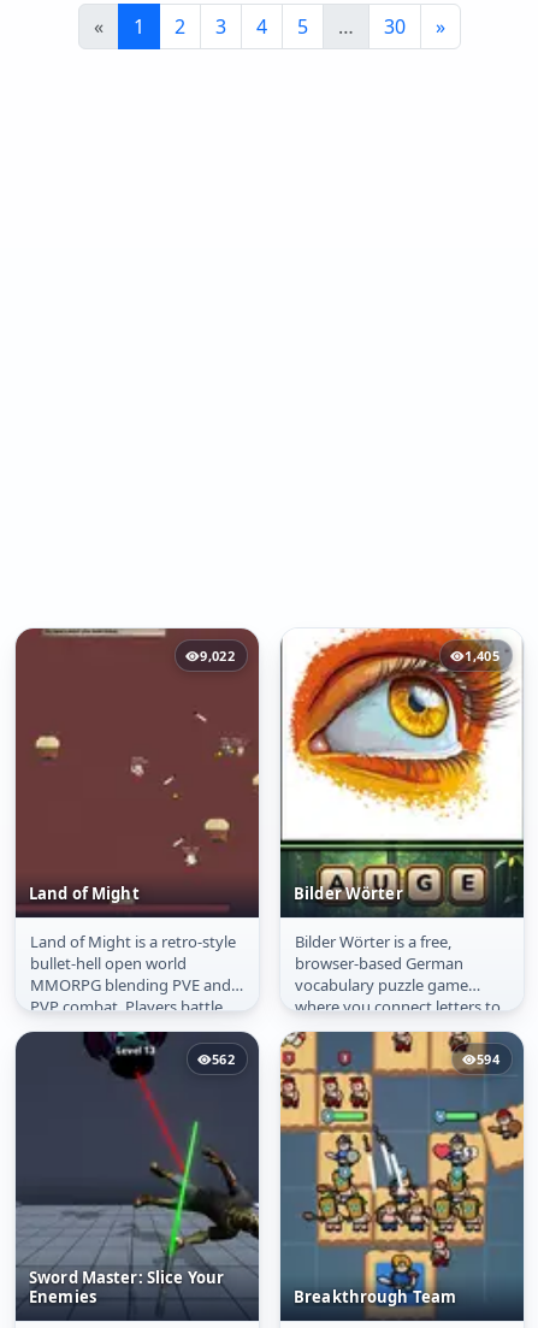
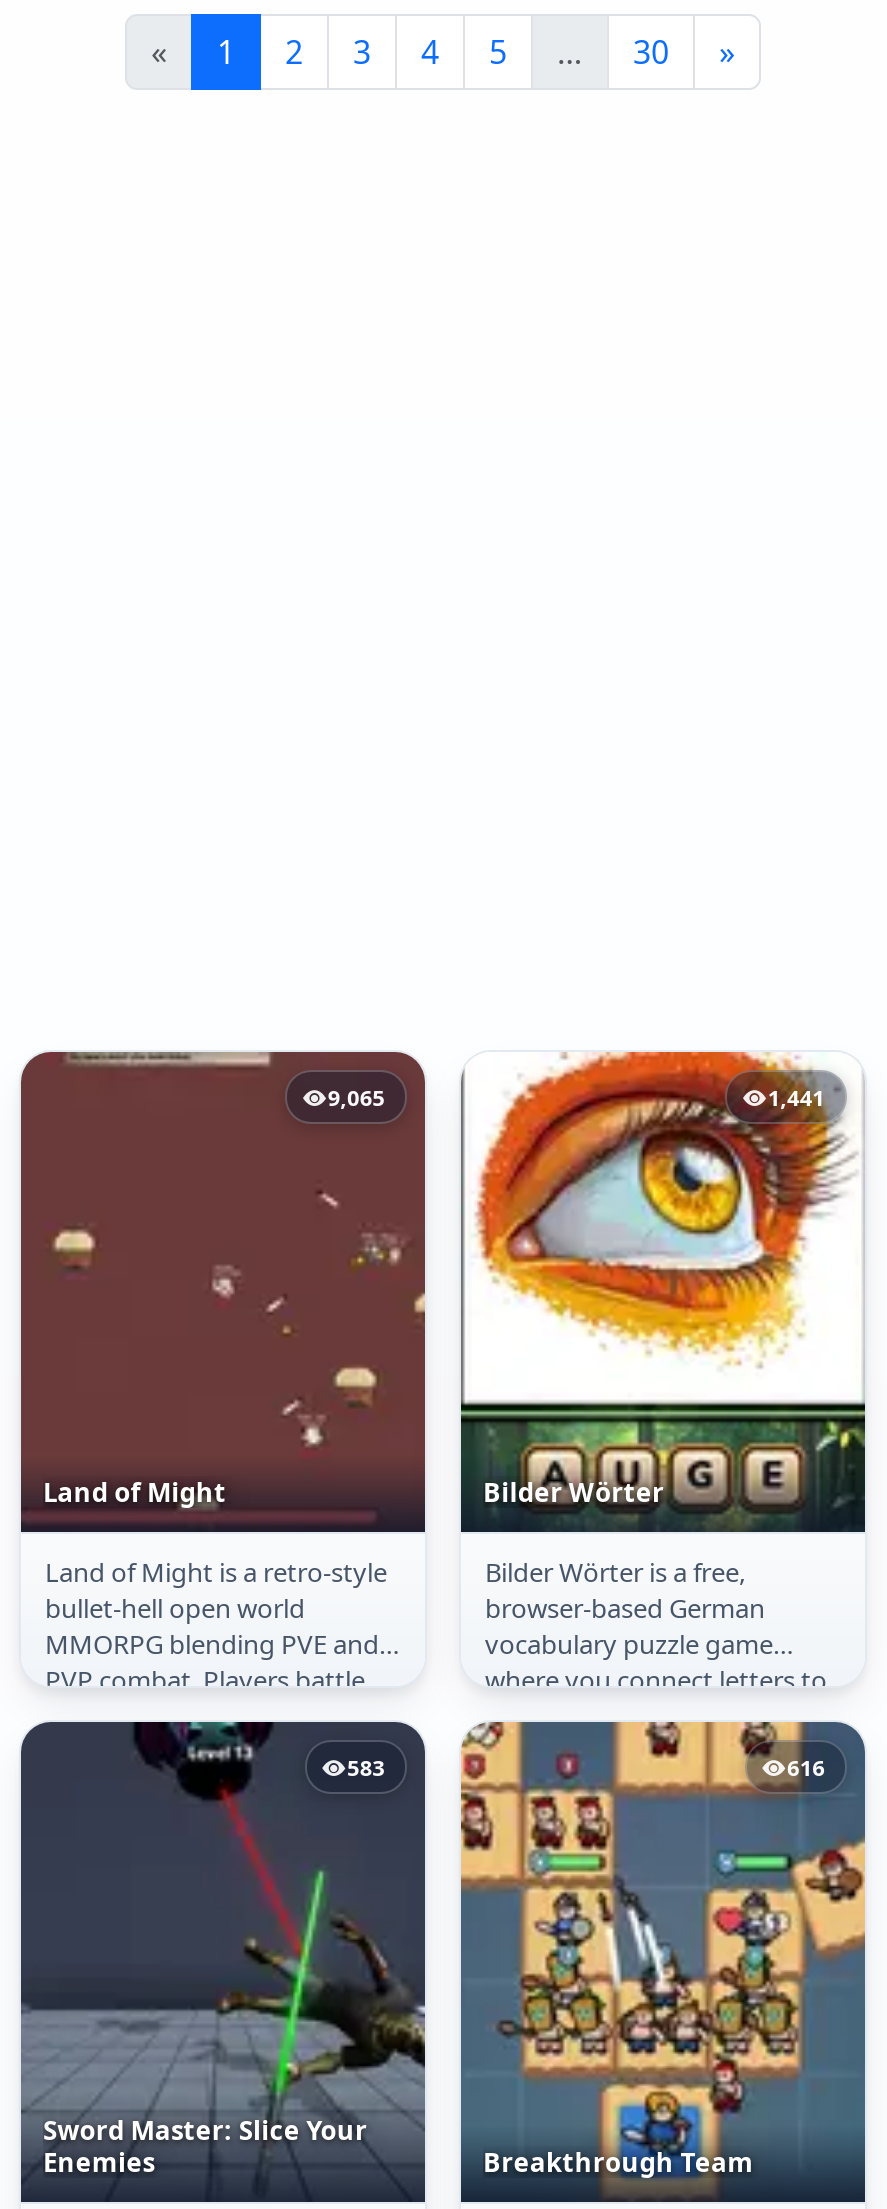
[200,646,235,664] 9,022 -> [328,1081,385,1111] 9,065
[465,646,499,664] 1,405 -> [768,1081,825,1111] 1,441
[212,1050,235,1068] 562 -> [347,1751,385,1781] 583
[477,1050,499,1068] 594 -> [787,1751,825,1781] 616

